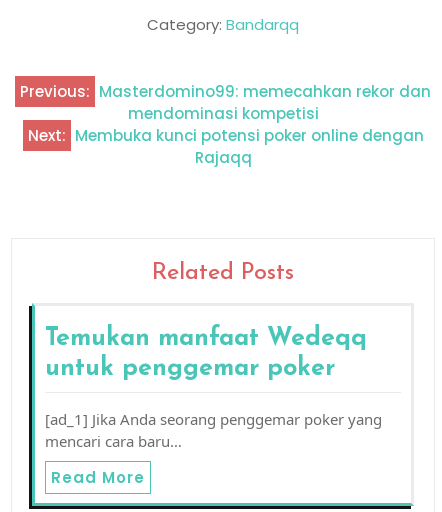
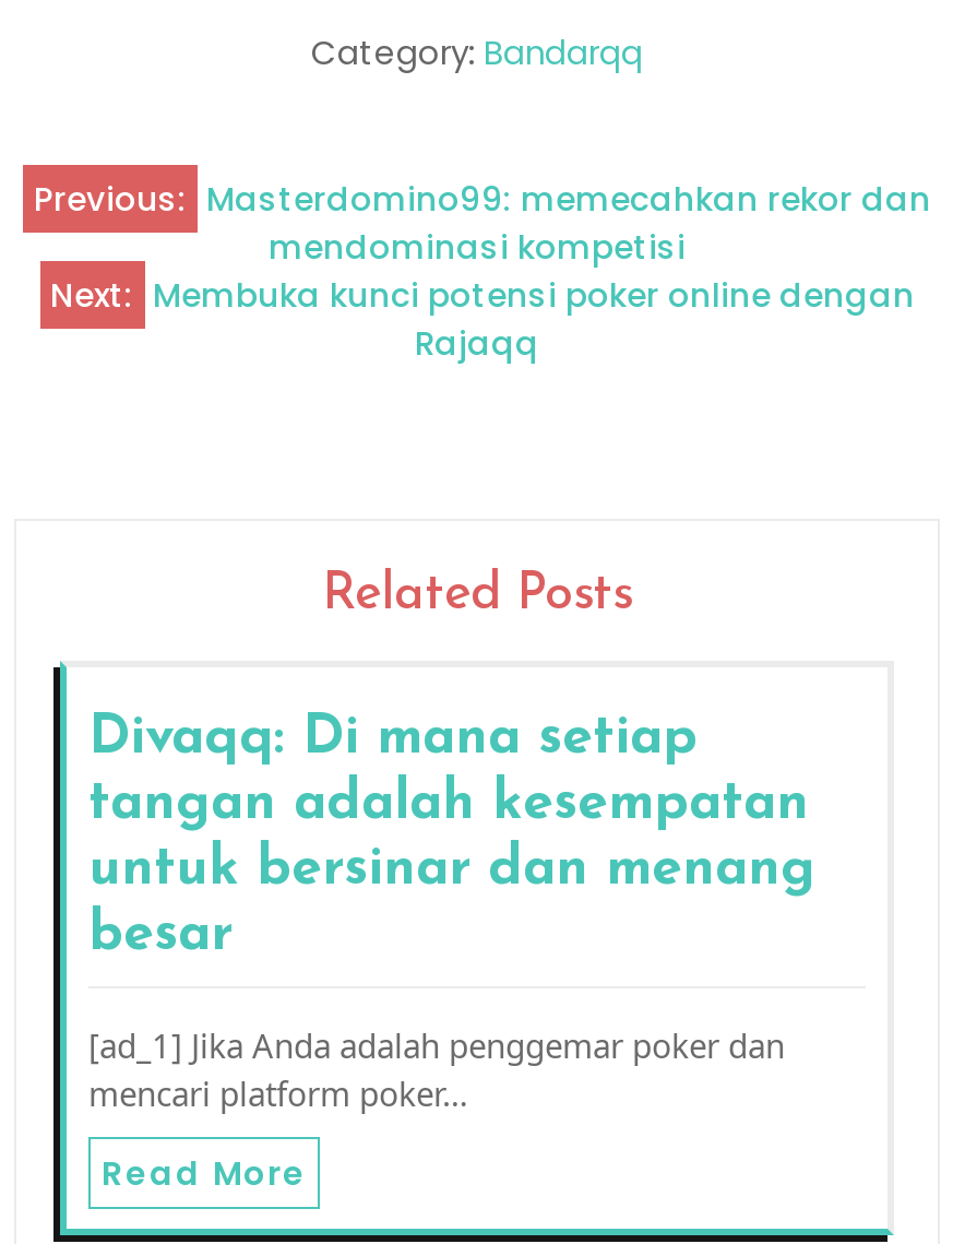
[45,326,367,381] Temukan manfaat Wedeqq | untuk penggemar poker -> [88,712,815,963] Divaqq: Di mana setiap | tangan adalah kesempatan | untuk bersinar dan menang | besar
[45,409,382,451] [ad_1] Jika Anda seorang penggemar poker yang | mencari cara baru… -> [88,1024,785,1116] [ad_1] Jika Anda adalah penggemar poker dan | mencari platform poker…

